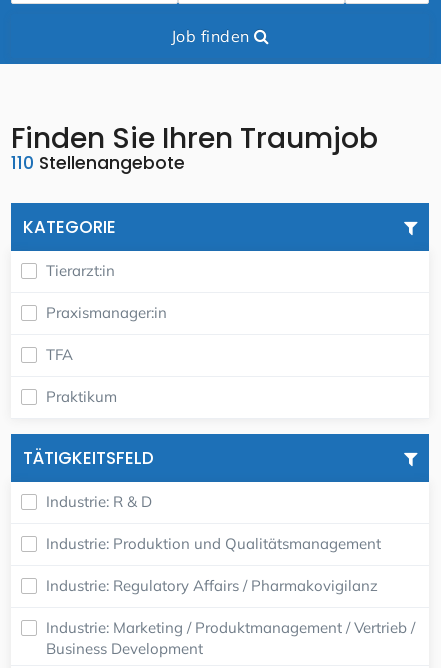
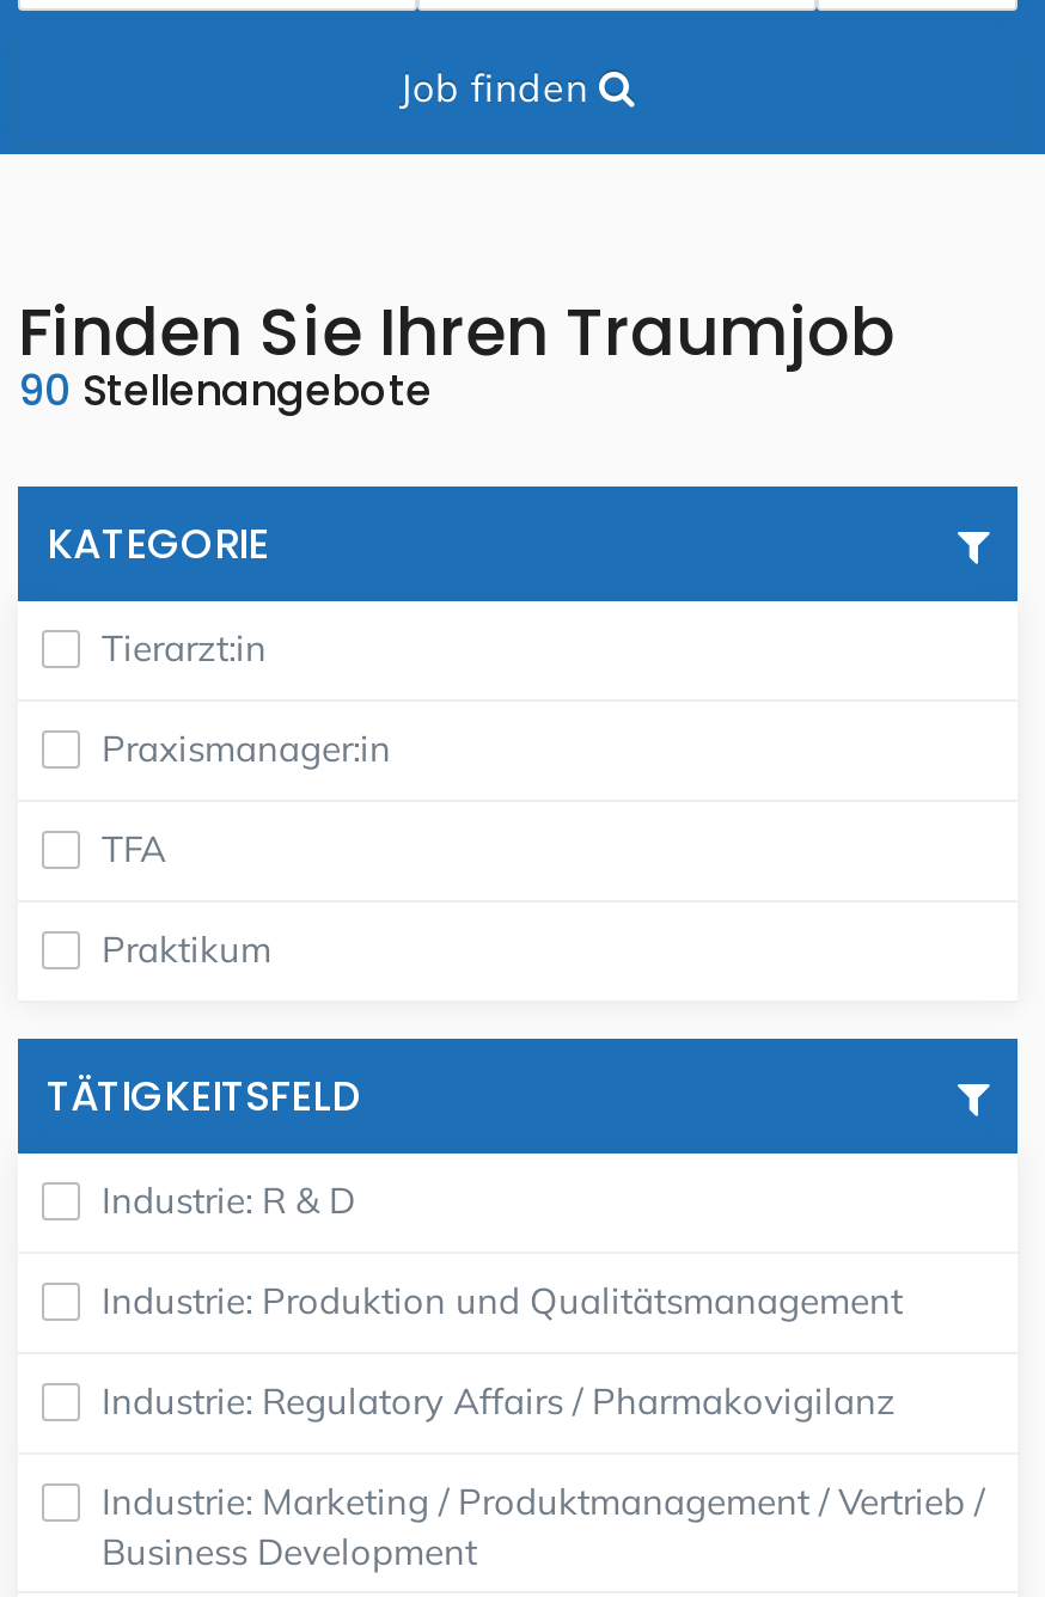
[11,151,185,175] 110 Stellenangebote -> [18,362,432,420] 90 Stellenangebote

